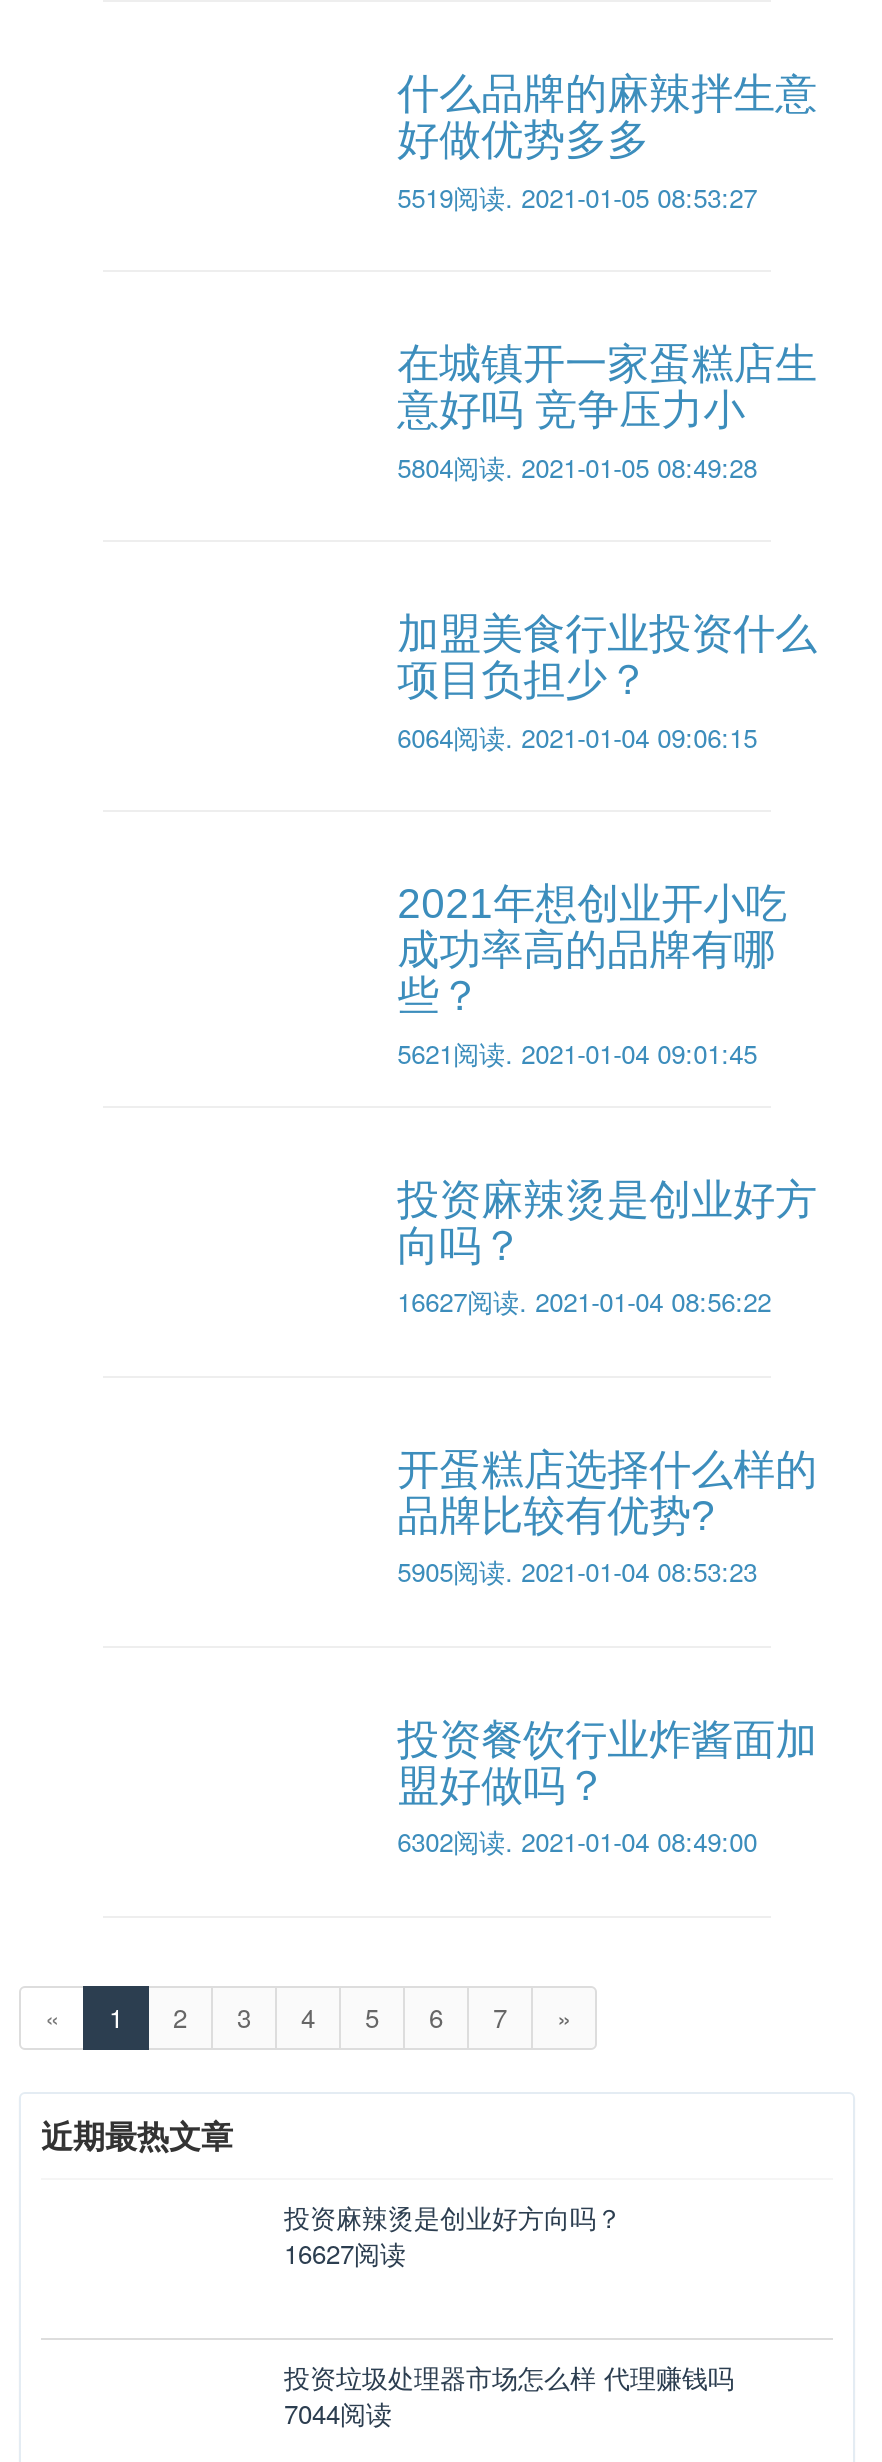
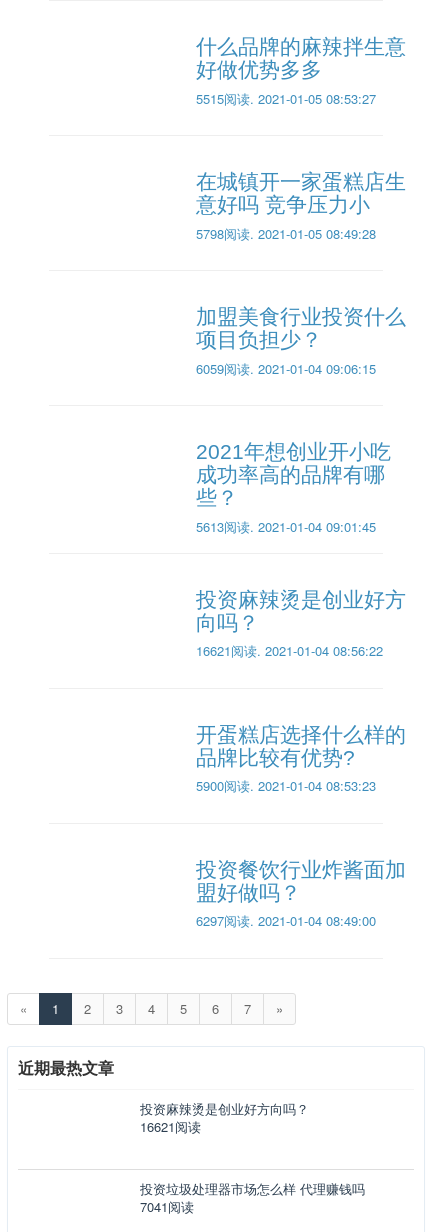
[397,177,757,215] 5519阅读. 2021-01-05 08:53:27 -> [196,88,376,107] 5515阅读. 2021-01-05 08:53:27
[397,447,757,485] 5804阅读. 2021-01-05 08:49:28 -> [196,223,376,242] 5798阅读. 2021-01-05 08:49:28
[397,717,757,755] 6064阅读. 2021-01-04 09:06:15 -> [196,358,376,377] 6059阅读. 2021-01-04 09:06:15
[397,1033,757,1071] 5621阅读. 2021-01-04 09:01:45 -> [196,516,376,535] 5613阅读. 2021-01-04 09:01:45
[397,1282,771,1320] 16627阅读. 2021-01-04 08:56:22 -> [196,641,383,660] 16621阅读. 2021-01-04 08:56:22
[397,1552,757,1590] 5905阅读. 2021-01-04 08:53:23 -> [196,776,376,795] 5900阅读. 2021-01-04 08:53:23
[397,1822,757,1860] 6302阅读. 2021-01-04 08:49:00 -> [196,911,376,930] 6297阅读. 2021-01-04 08:49:00
[284,2233,406,2271] 16627阅读 -> [139,1116,200,1135] 16621阅读
[284,2393,392,2431] 7044阅读 -> [139,1196,193,1215] 7041阅读

